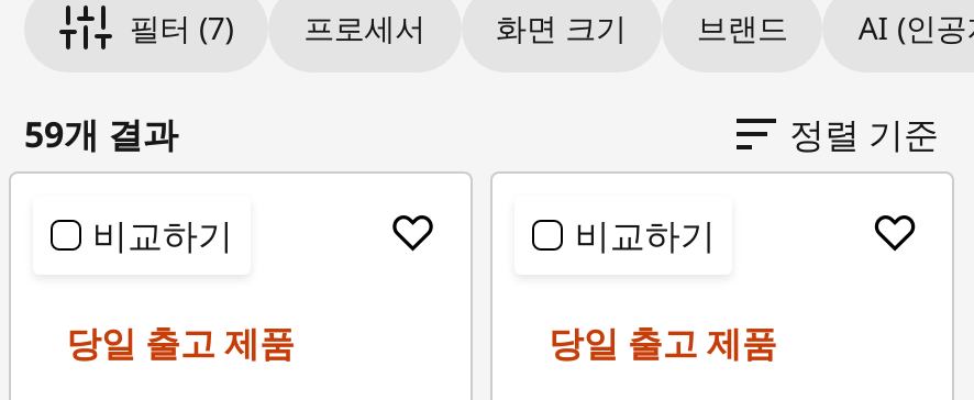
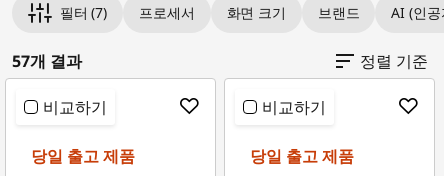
[24,110,178,158] 59개 결과 -> [12,50,82,72] 57개 결과

